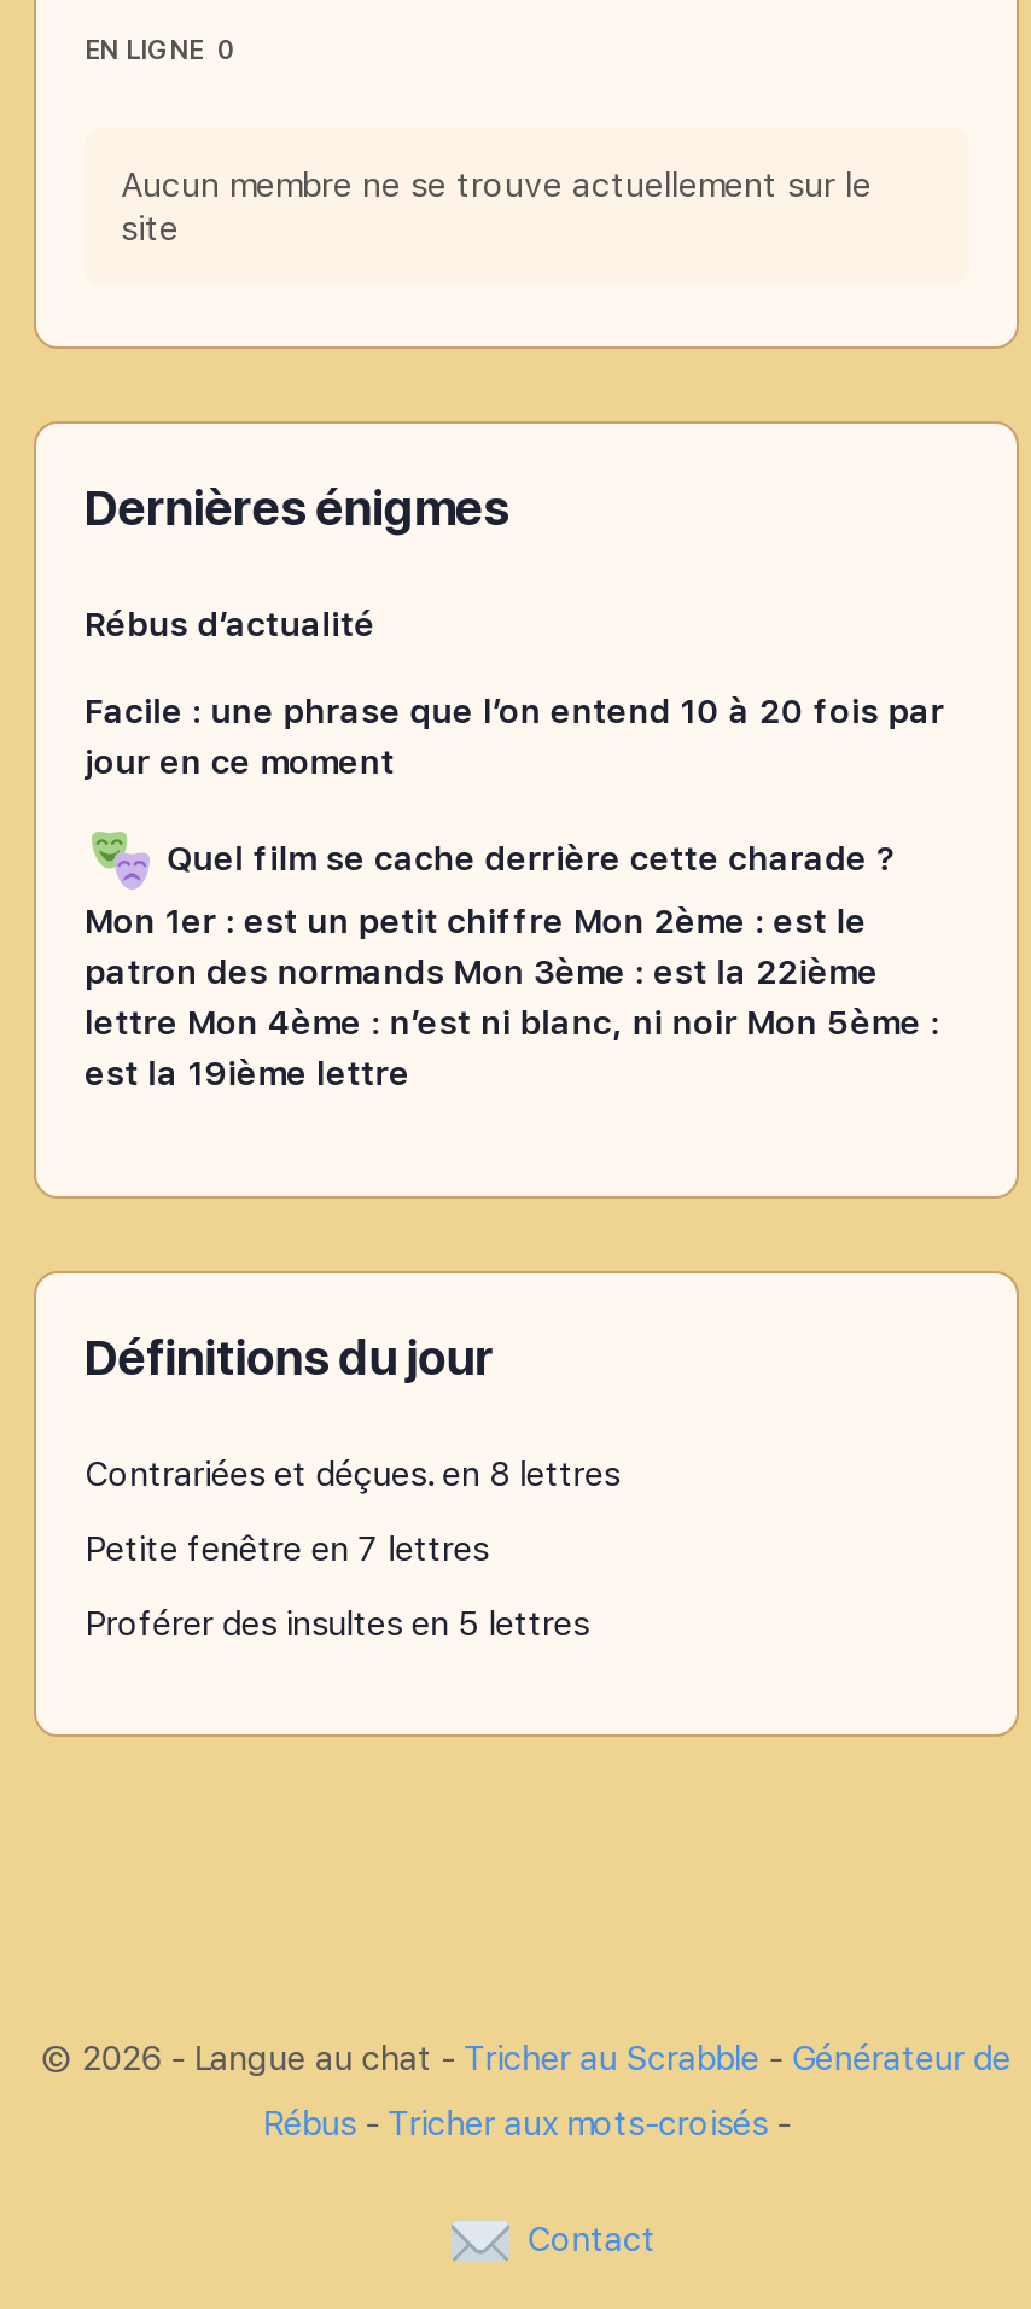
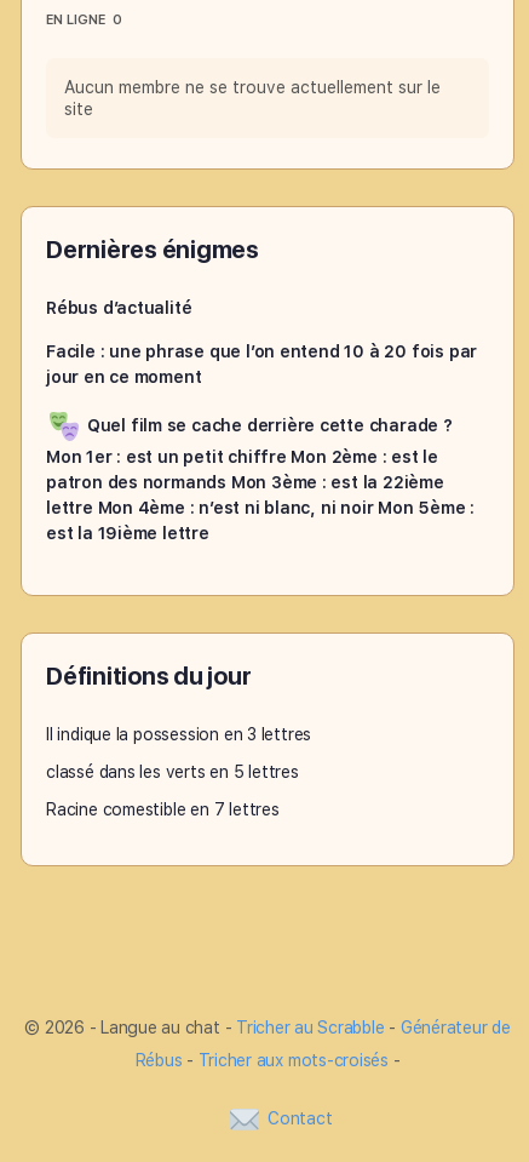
[85,1455,620,1494] Contrariées et déçues. en 8 lettres -> [46,725,311,744] Il indique la possession en 3 lettres
[85,1530,488,1568] Petite fenêtre en 7 lettres -> [46,762,299,782] classé dans les verts en 5 lettres
[85,1605,589,1643] Proférer des insultes en 5 lettres -> [46,800,279,819] Racine comestible en 7 lettres

